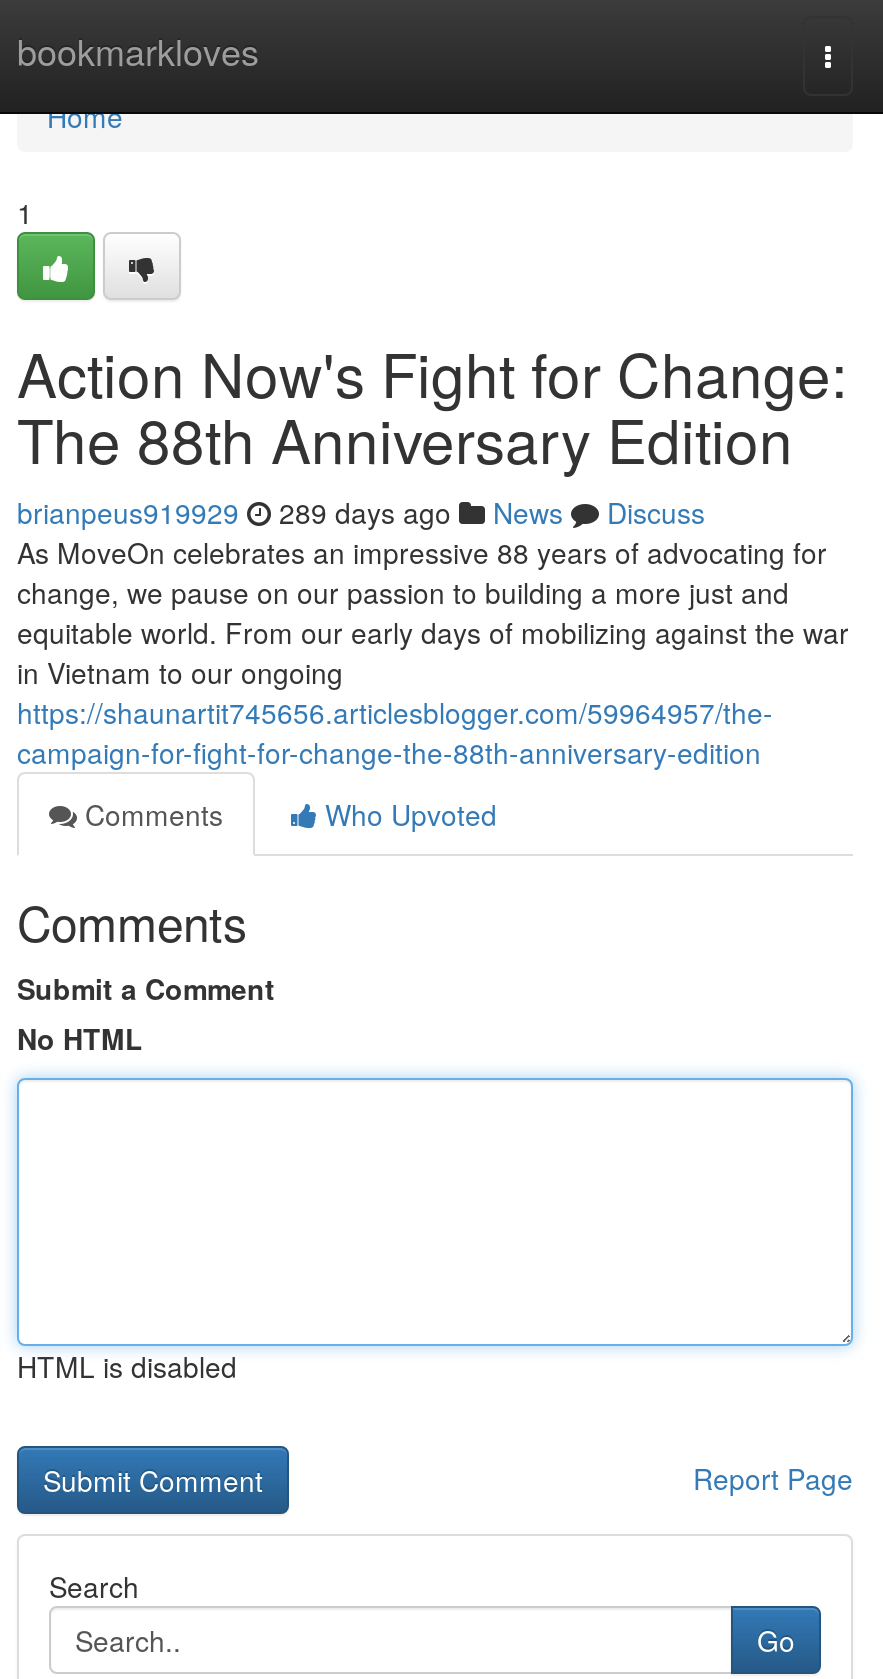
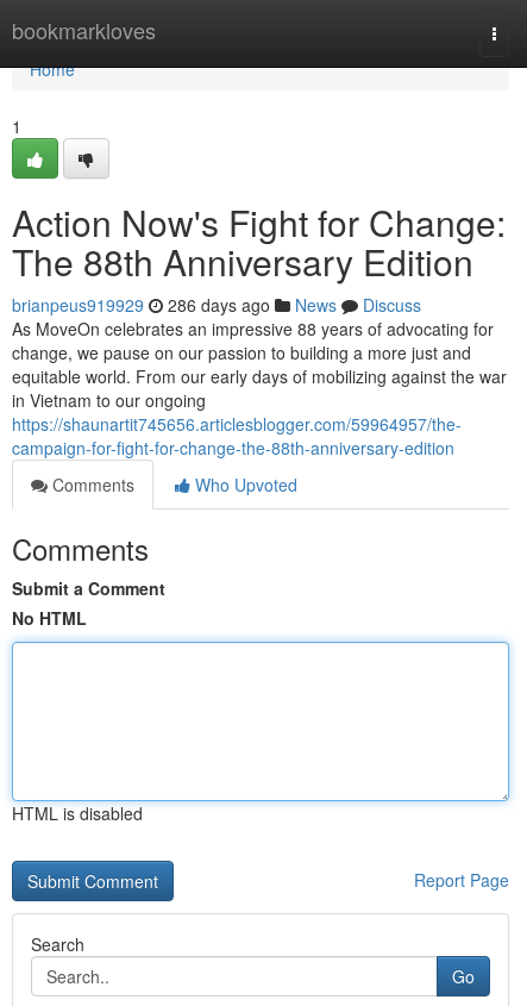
[17,492,705,532] brianpeus919929 289 days ago News Discuss -> [12,293,421,317] brianpeus919929 286 days ago News Discuss

